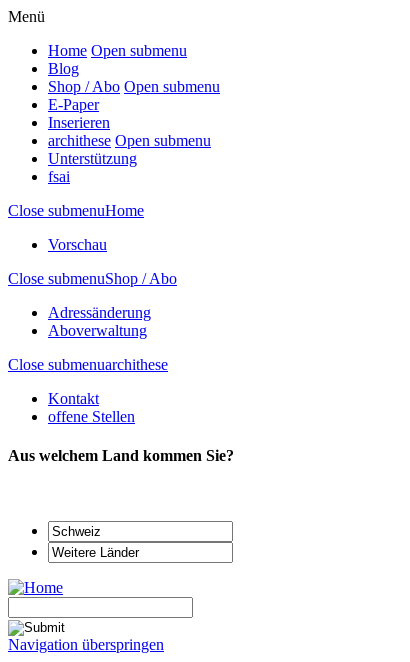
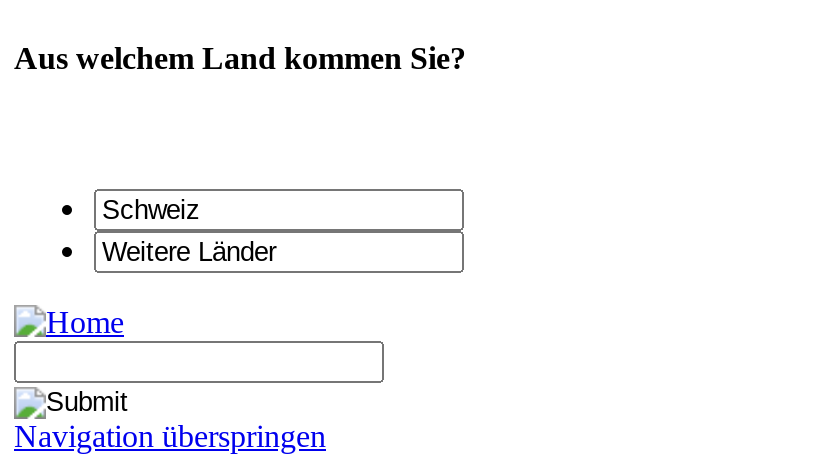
[8,8,220,425] Menü | Home Open submenu | Blog | Shop / Abo Open submenu | E-Paper | Inserieren | archithese Open submenu | Unterstützung | fsai | Close submenuHome | Vorschau | Close submenuShop / Abo | Adressänderung | Aboverwaltung | Close submenuarchithese | Kontakt | offene Stellen -> none

